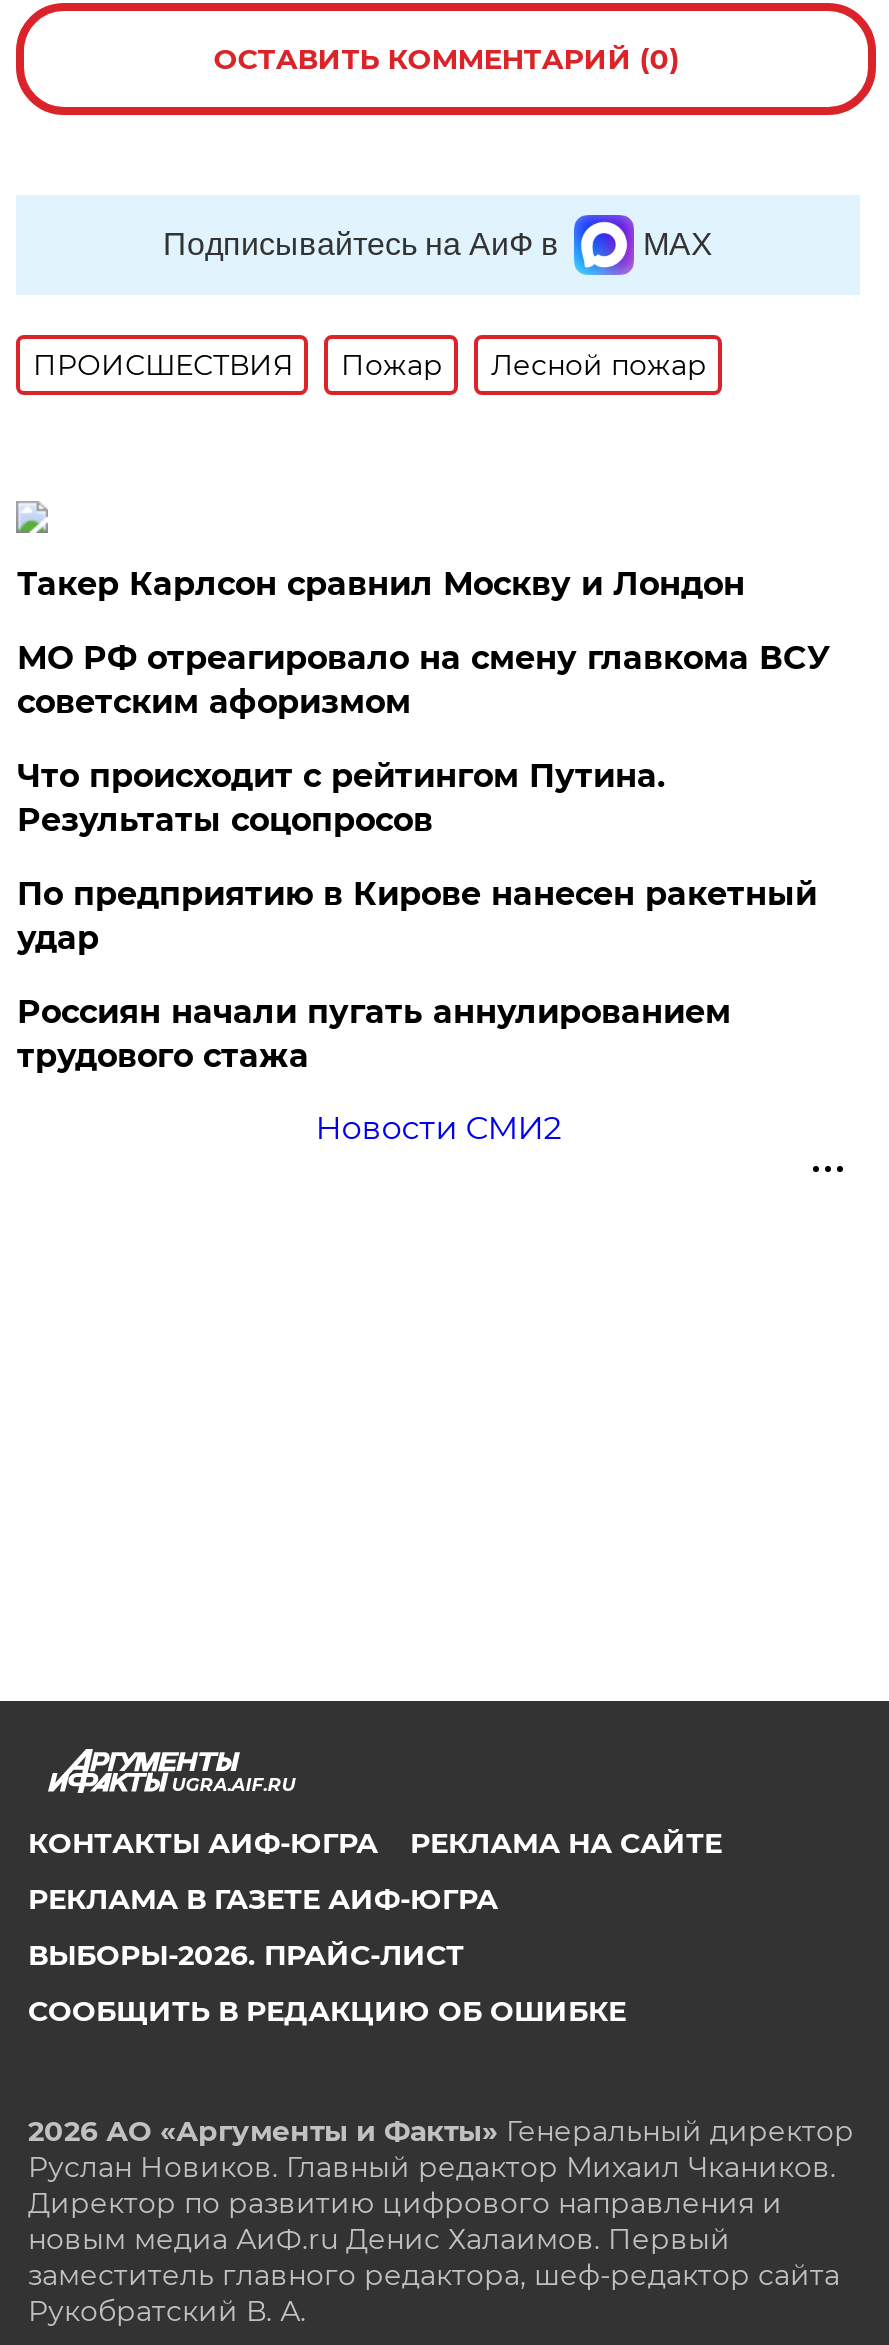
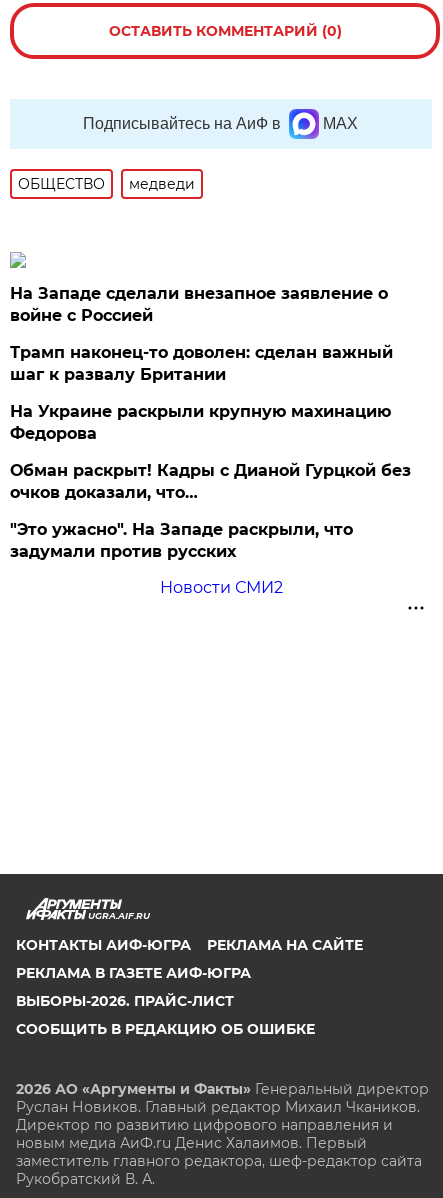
[33,347,707,383] ПРОИСШЕСТВИЯ | Пожар | Лесной пожар -> [18,175,195,193] ОБЩЕСТВО | медведи
[17,565,745,603] Такер Карлсон сравнил Москву и Лондон -> [10,284,388,325] На Западе сделали внезапное заявление о | войне с Россией
[17,639,831,721] МО РФ отреагировало на смену главкома ВСУ | советским афоризмом -> [10,343,393,384] Трамп наконец-то доволен: сделан важный | шаг к развалу Британии
[17,757,665,839] Что происходит с рейтингом Путина. | Результаты соцопросов -> [10,402,391,443] На Украине раскрыли крупную махинацию | Федорова
[17,875,817,957] По предприятию в Кирове нанесен ракетный | удар -> [10,461,411,502] Обман раскрыт! Кадры с Дианой Гурцкой без | очков доказали, что…
[17,993,731,1075] Россиян начали пугать аннулированием | трудового стажа -> [10,520,353,561] "Это ужасно". На Западе раскрыли, что | задумали против русских

